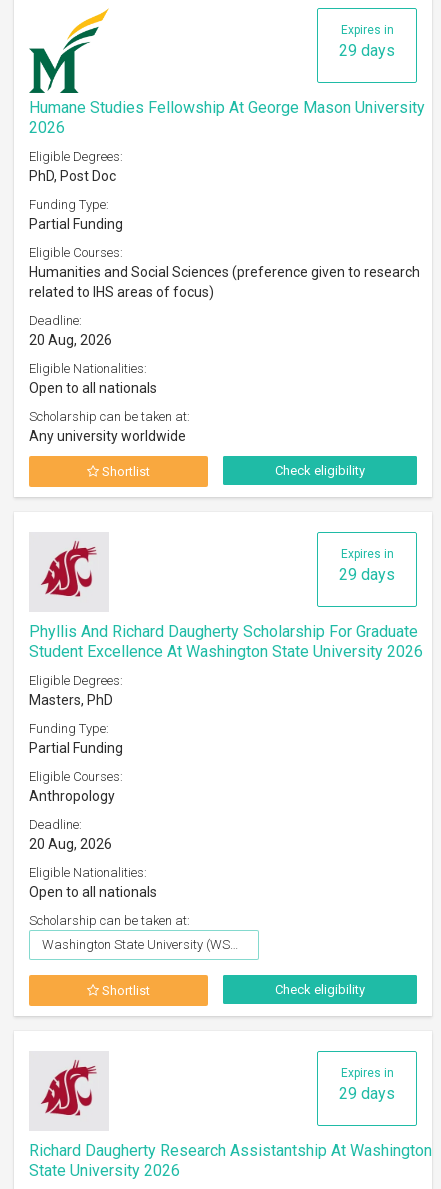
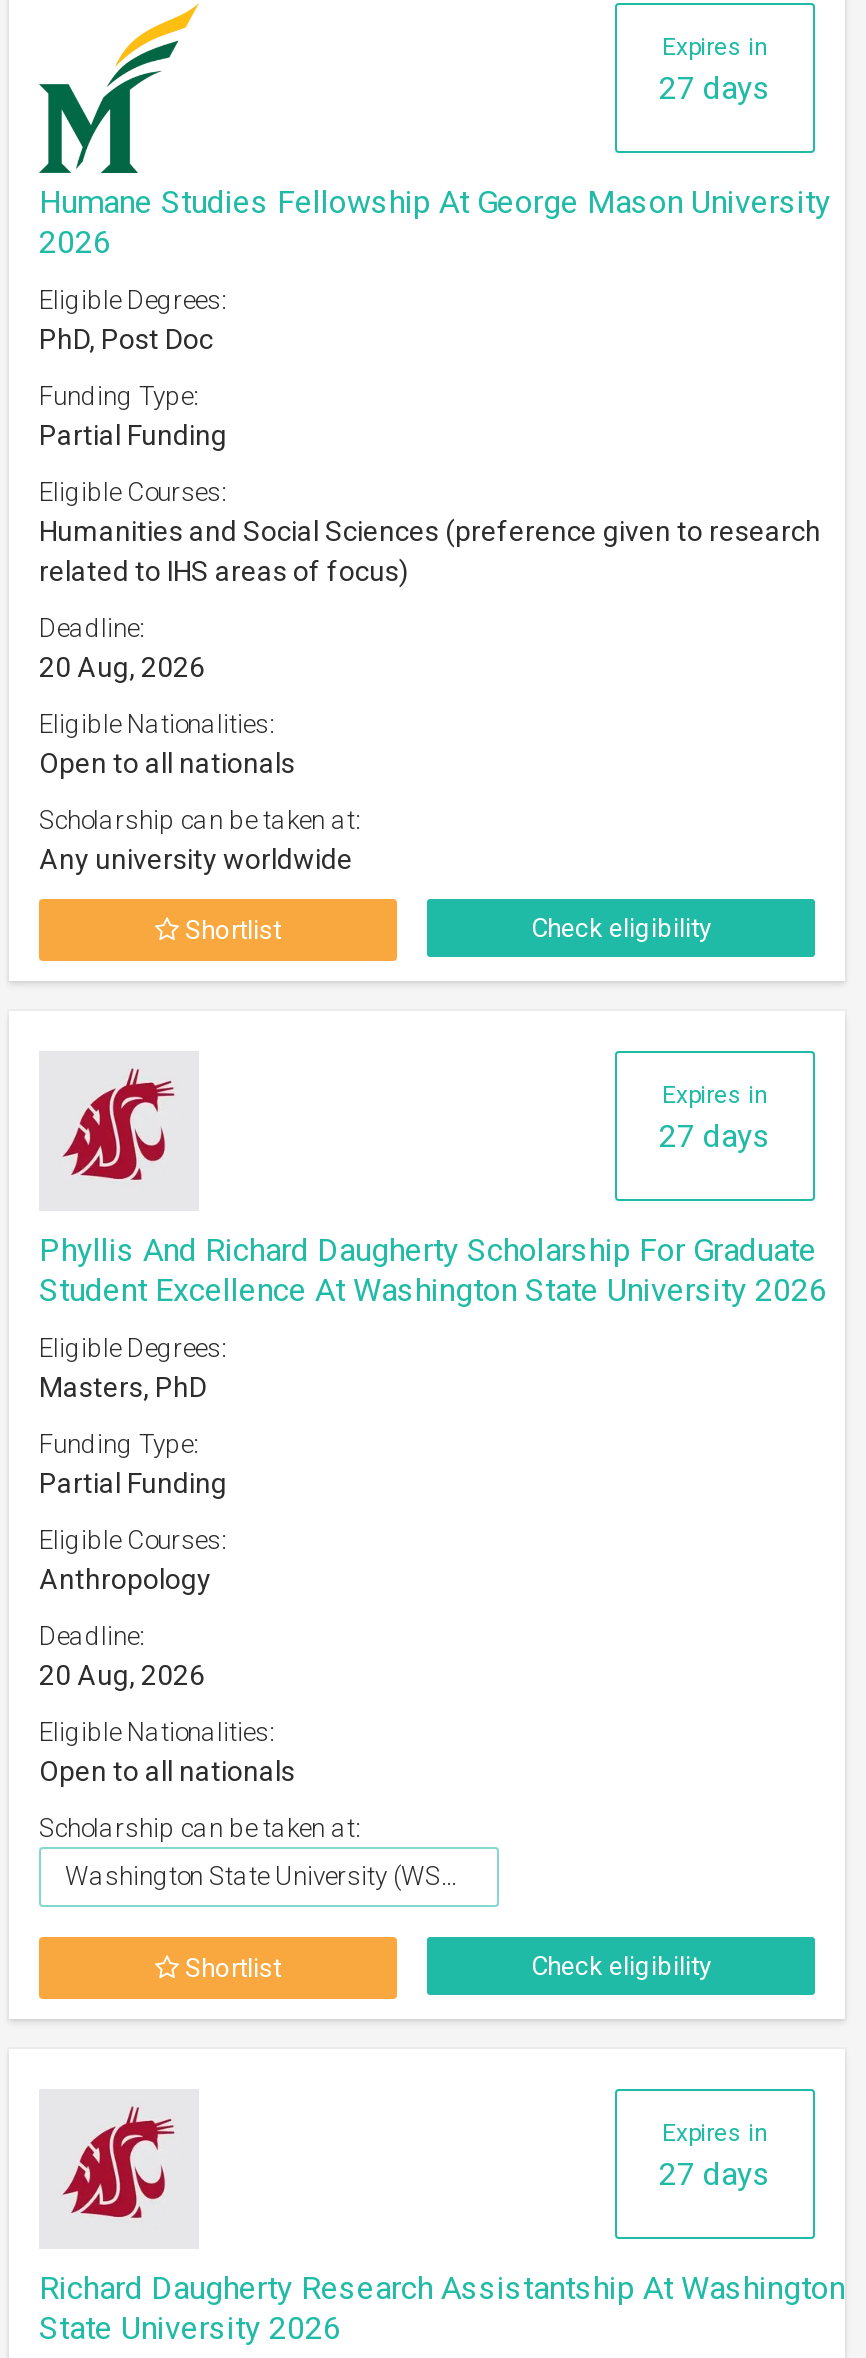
[339,41,395,60] 29 days -> [659,69,771,107] 27 days
[339,565,395,584] 29 days -> [659,1117,771,1155] 27 days
[339,1084,395,1103] 29 days -> [659,2155,771,2193] 27 days

